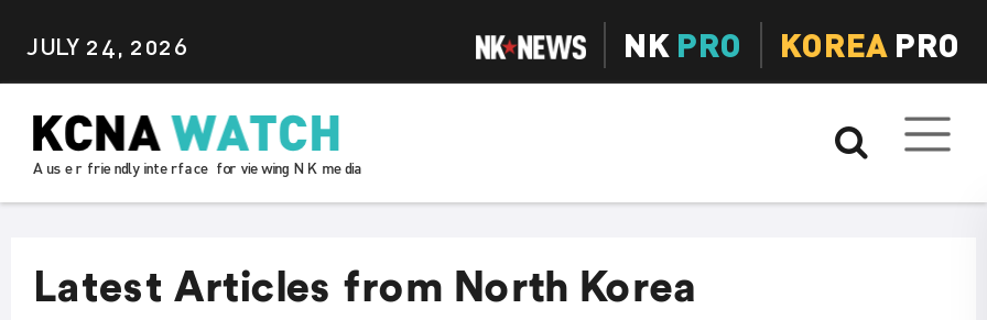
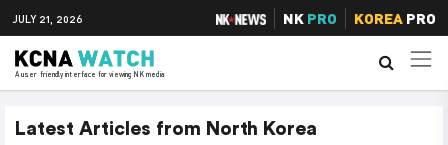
[26,31,187,59] JULY 24, 2026 -> [12,12,82,25] JULY 21, 2026

